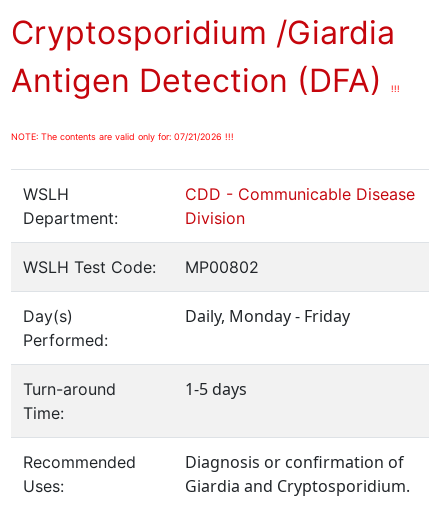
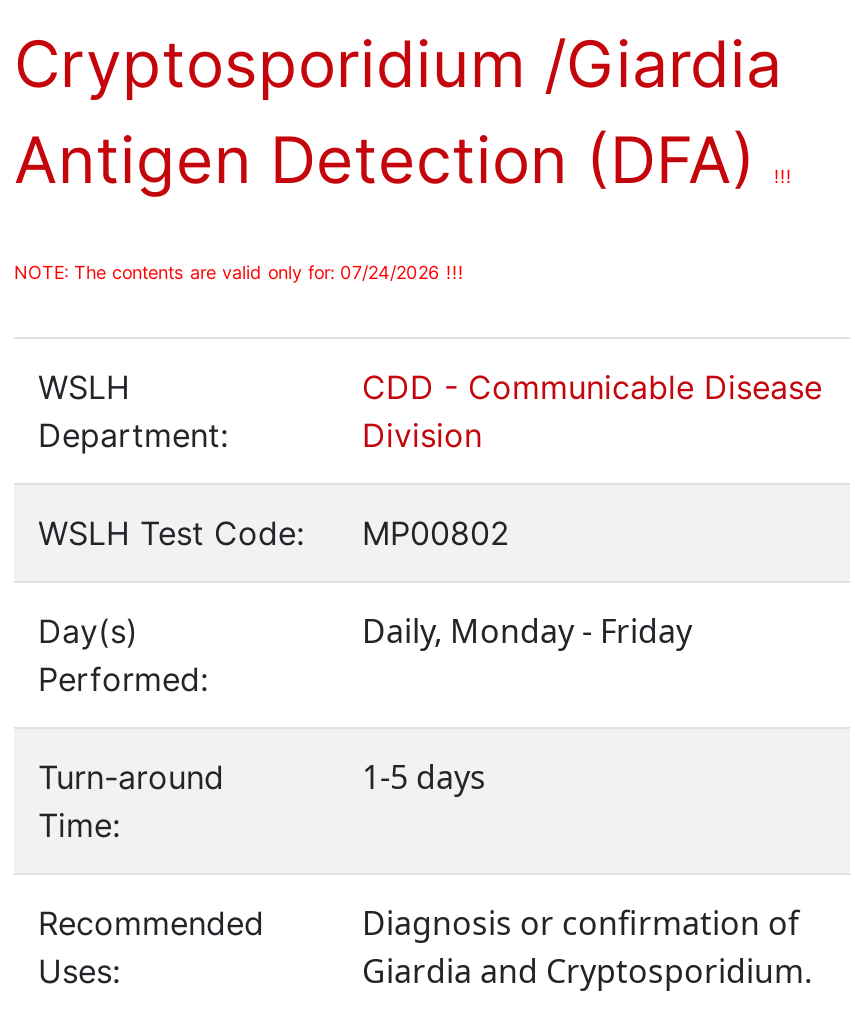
[11,131,234,142] NOTE: The contents are valid only for: 07/21/2026 !!! -> [14,261,464,283] NOTE: The contents are valid only for: 07/24/2026 !!!

